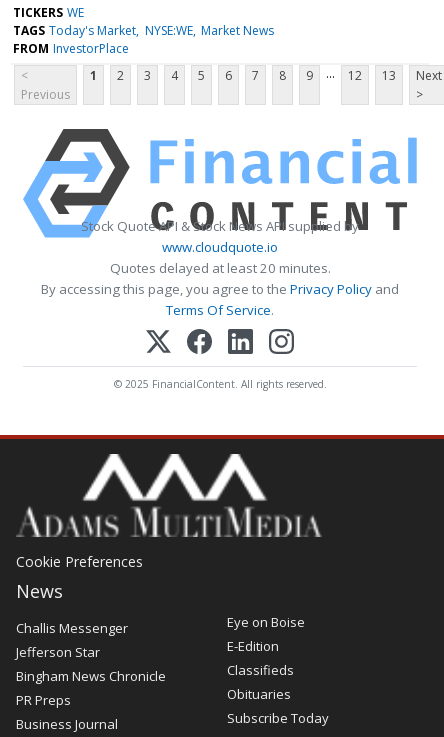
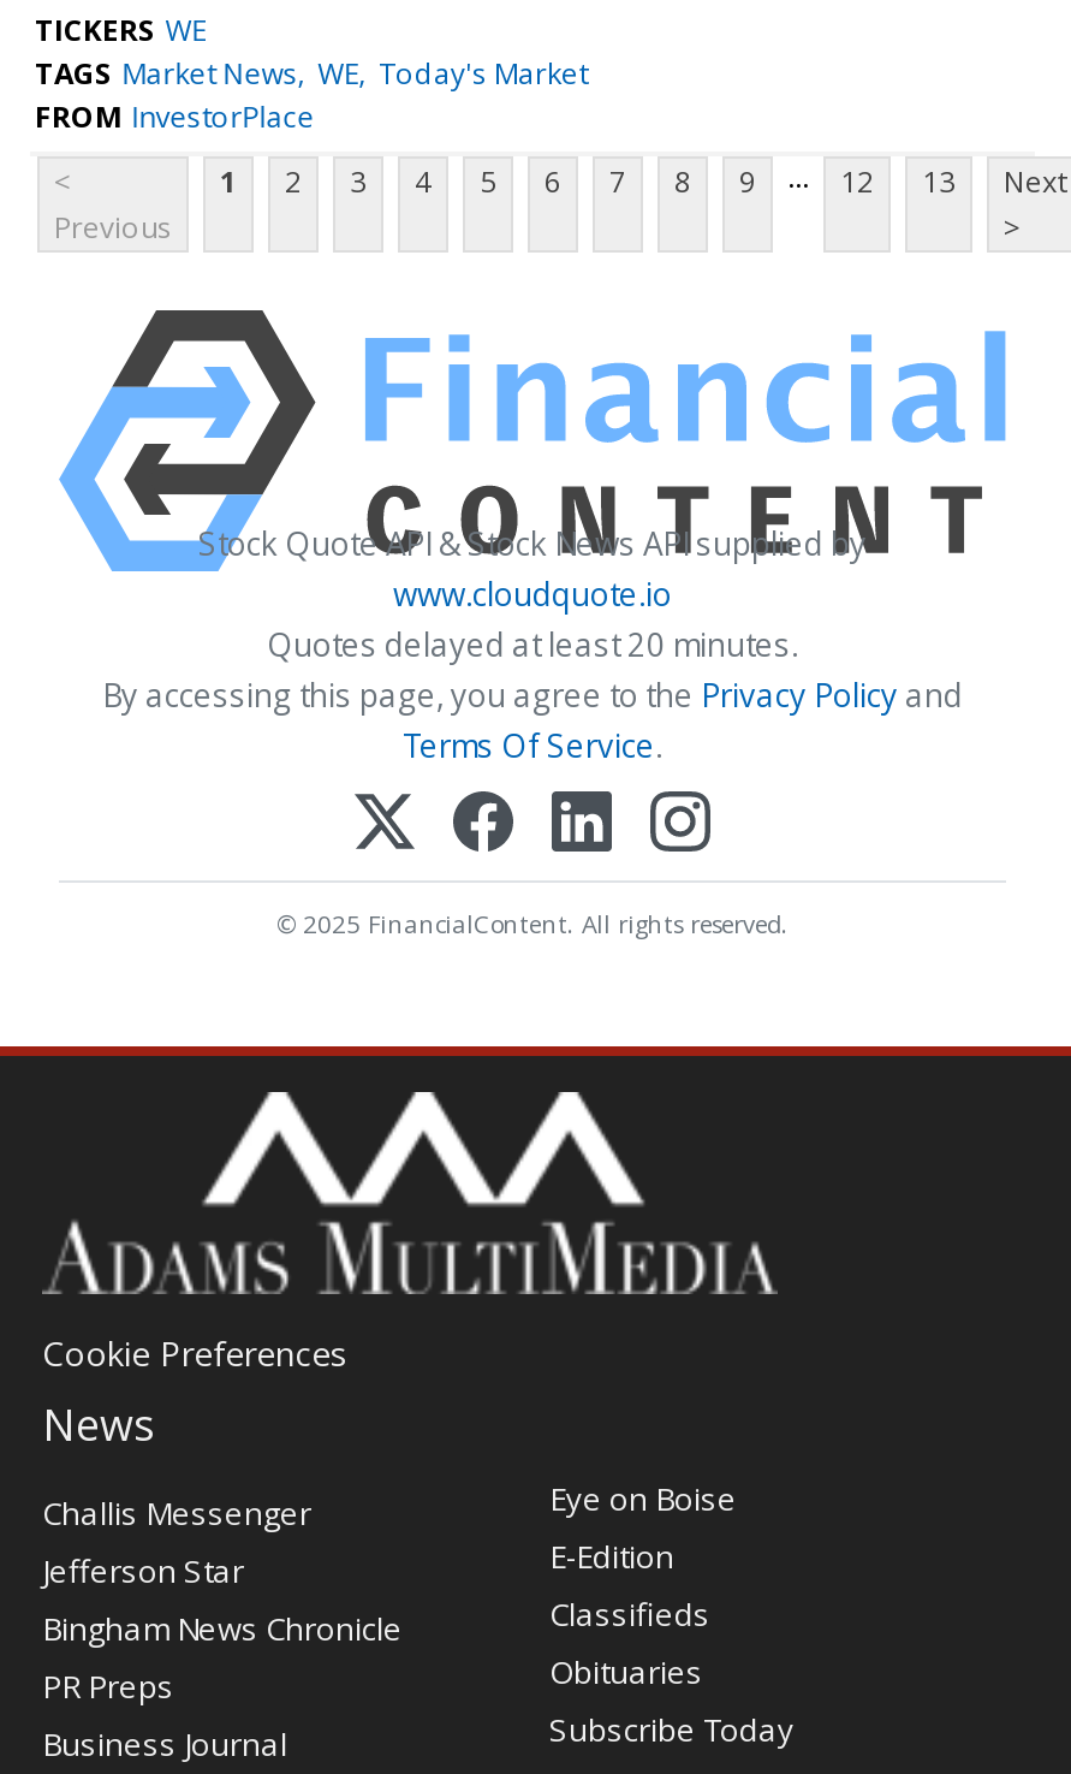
[13,22,274,39] TAGS Today's Market NYSE:WE Market News -> [35,52,588,93] TAGS Market News WE Today's Market

